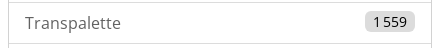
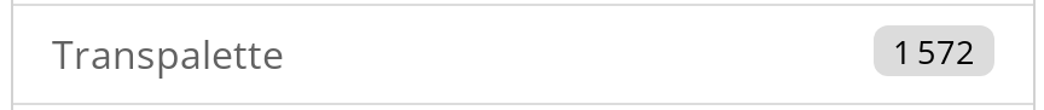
[373,12,407,31] 1 559 -> [893,29,975,74] 1 572

